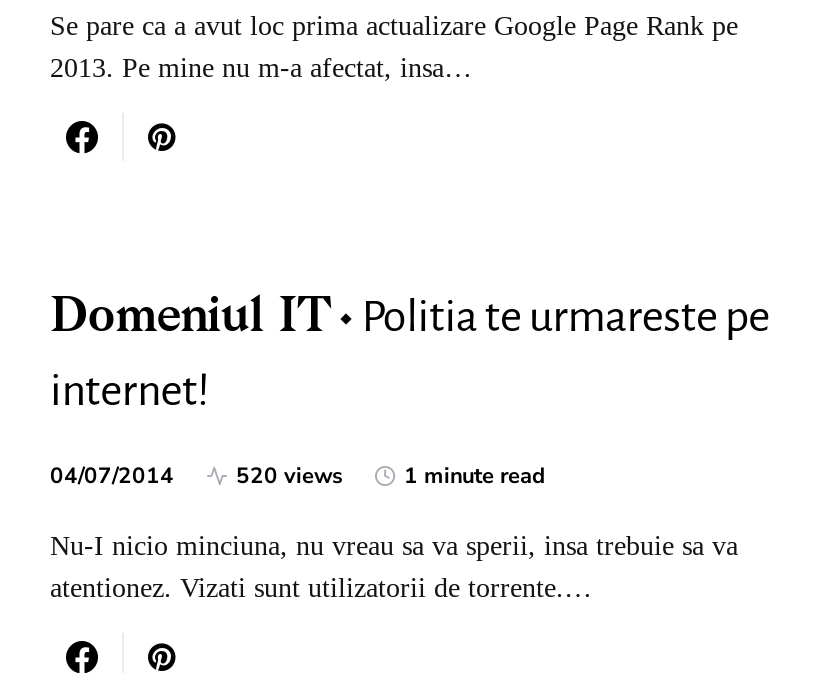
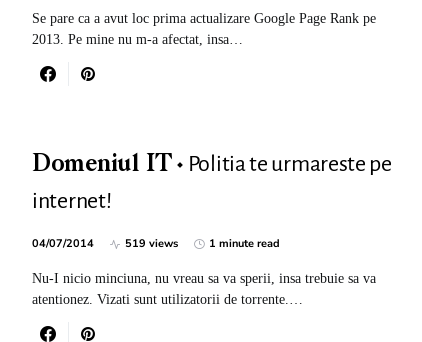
[236,461,342,491] 520 views -> [125,236,178,251] 519 views

